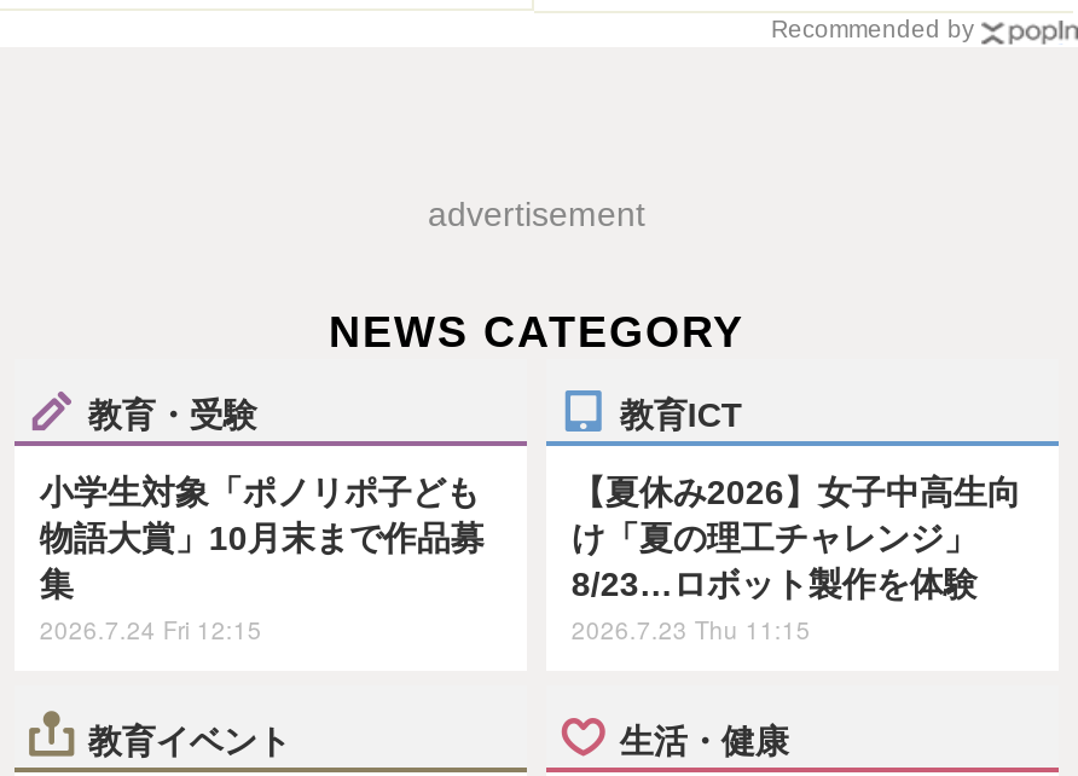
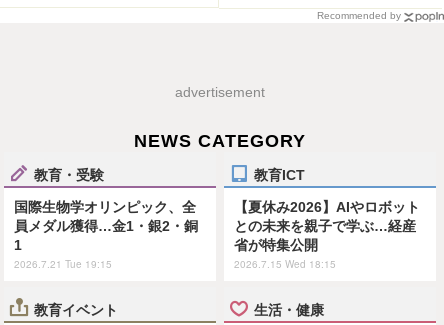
[40,472,484,646] 小学生対象「ポノリポ子ども | 物語大賞」10月末まで作品募 | 集 | 2026.7.24 Fri 12:15 -> [14,199,198,271] 国際生物学オリンピック、全 | 員メダル獲得…金1・銀2・銅 | 1 | 2026.7.21 Tue 19:15
[571,472,1021,646] 【夏休み2026】女子中高生向 | け「夏の理工チャレンジ」 | 8/23…ロボット製作を体験 | 2026.7.23 Thu 11:15 -> [234,199,420,271] 【夏休み2026】AIやロボット | との未来を親子で学ぶ…経産 | 省が特集公開 | 2026.7.15 Wed 18:15

